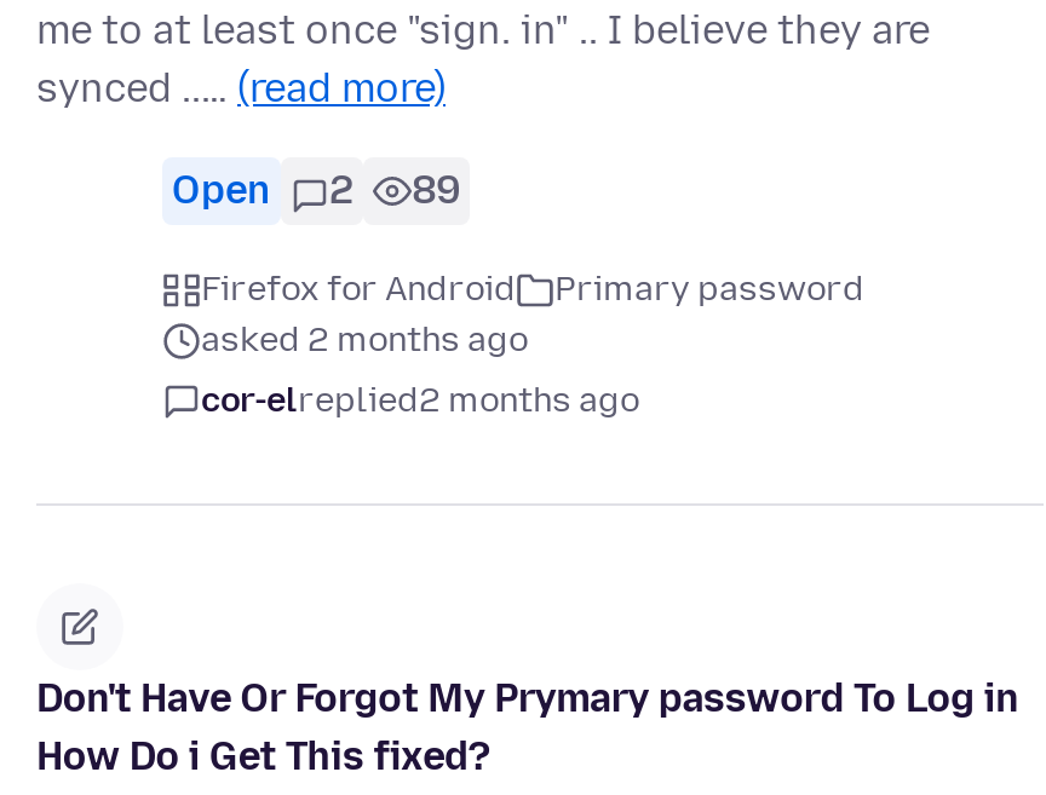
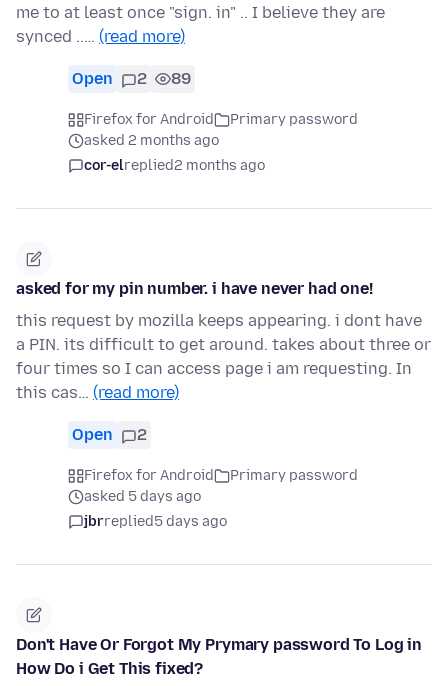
none -> [16,279,431,530] asked for my pin number. i have never had one! | this request by mozilla keeps appearing. i dont have | a PIN. its difficult to get around. takes about three or | four times so I can access page i am requesting. In | this cas… (read more) | Open | 2 | Firefox for Android | Primary password | asked 5 days ago | jbrreplied 5 days ago

